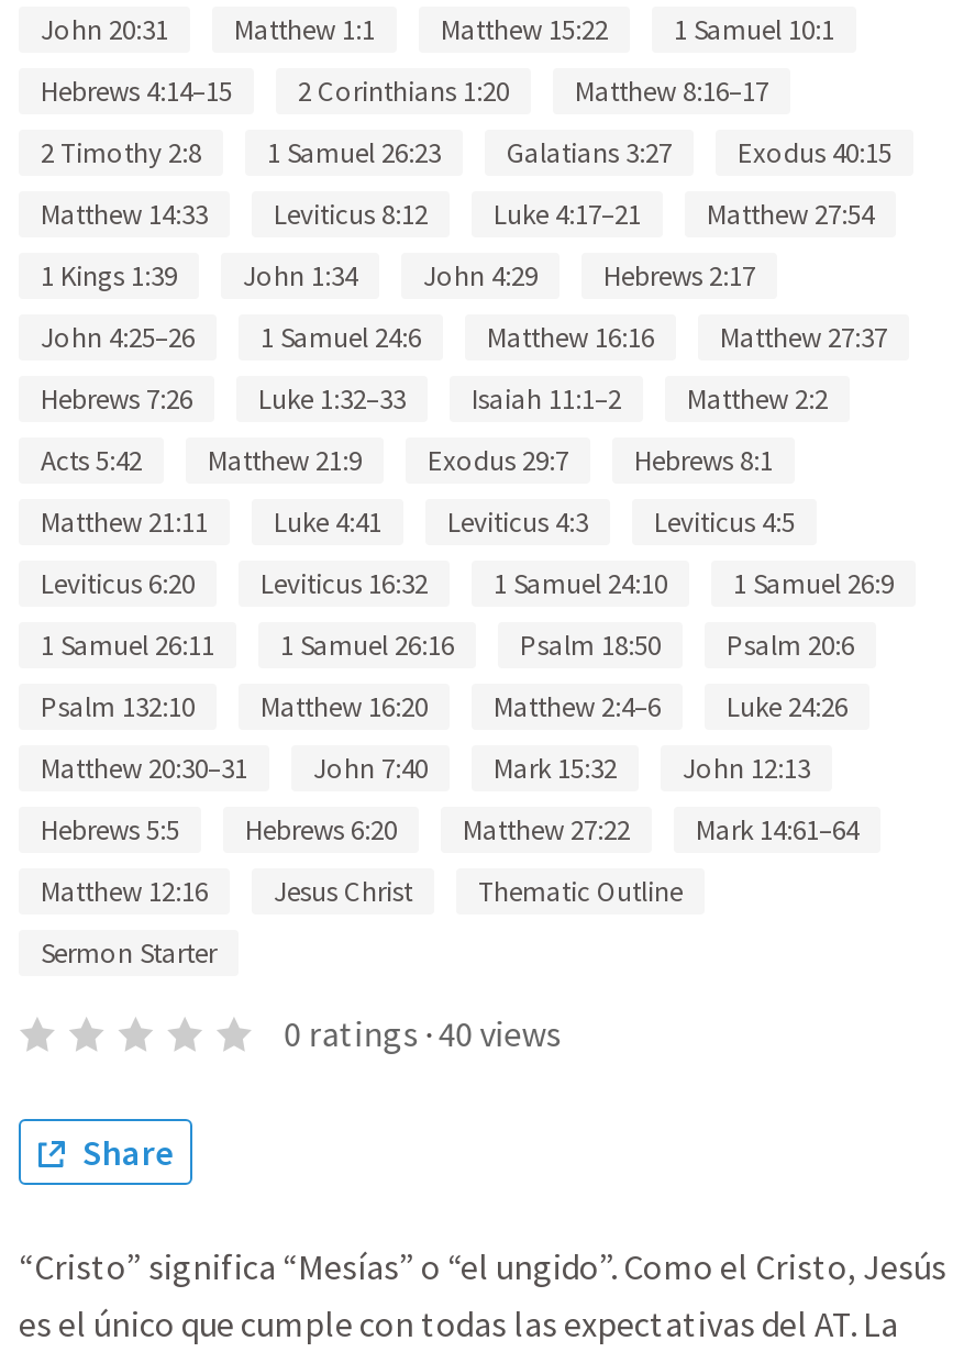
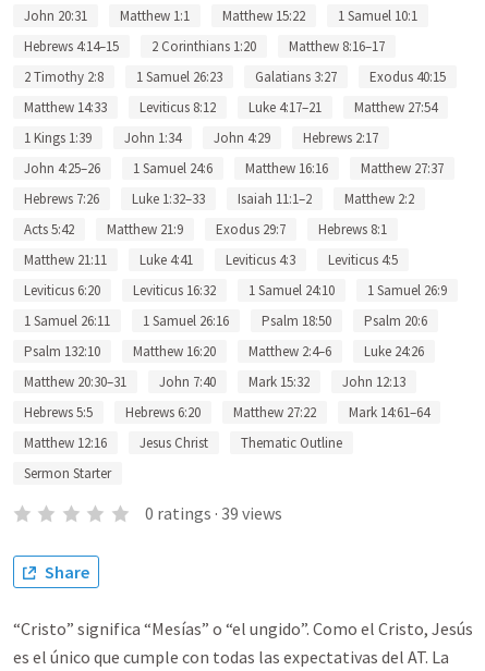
[284,1011,561,1055] 0 ratings · 40 views -> [145,502,282,524] 0 ratings · 39 views

